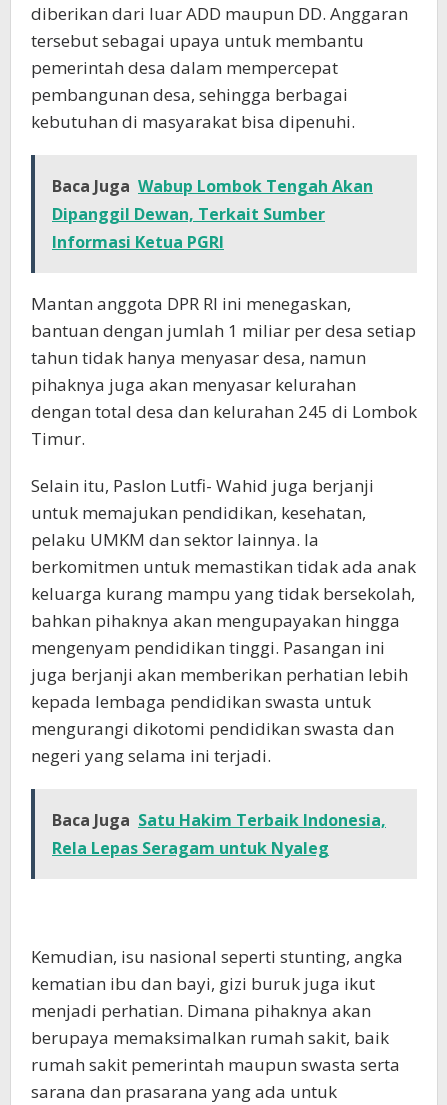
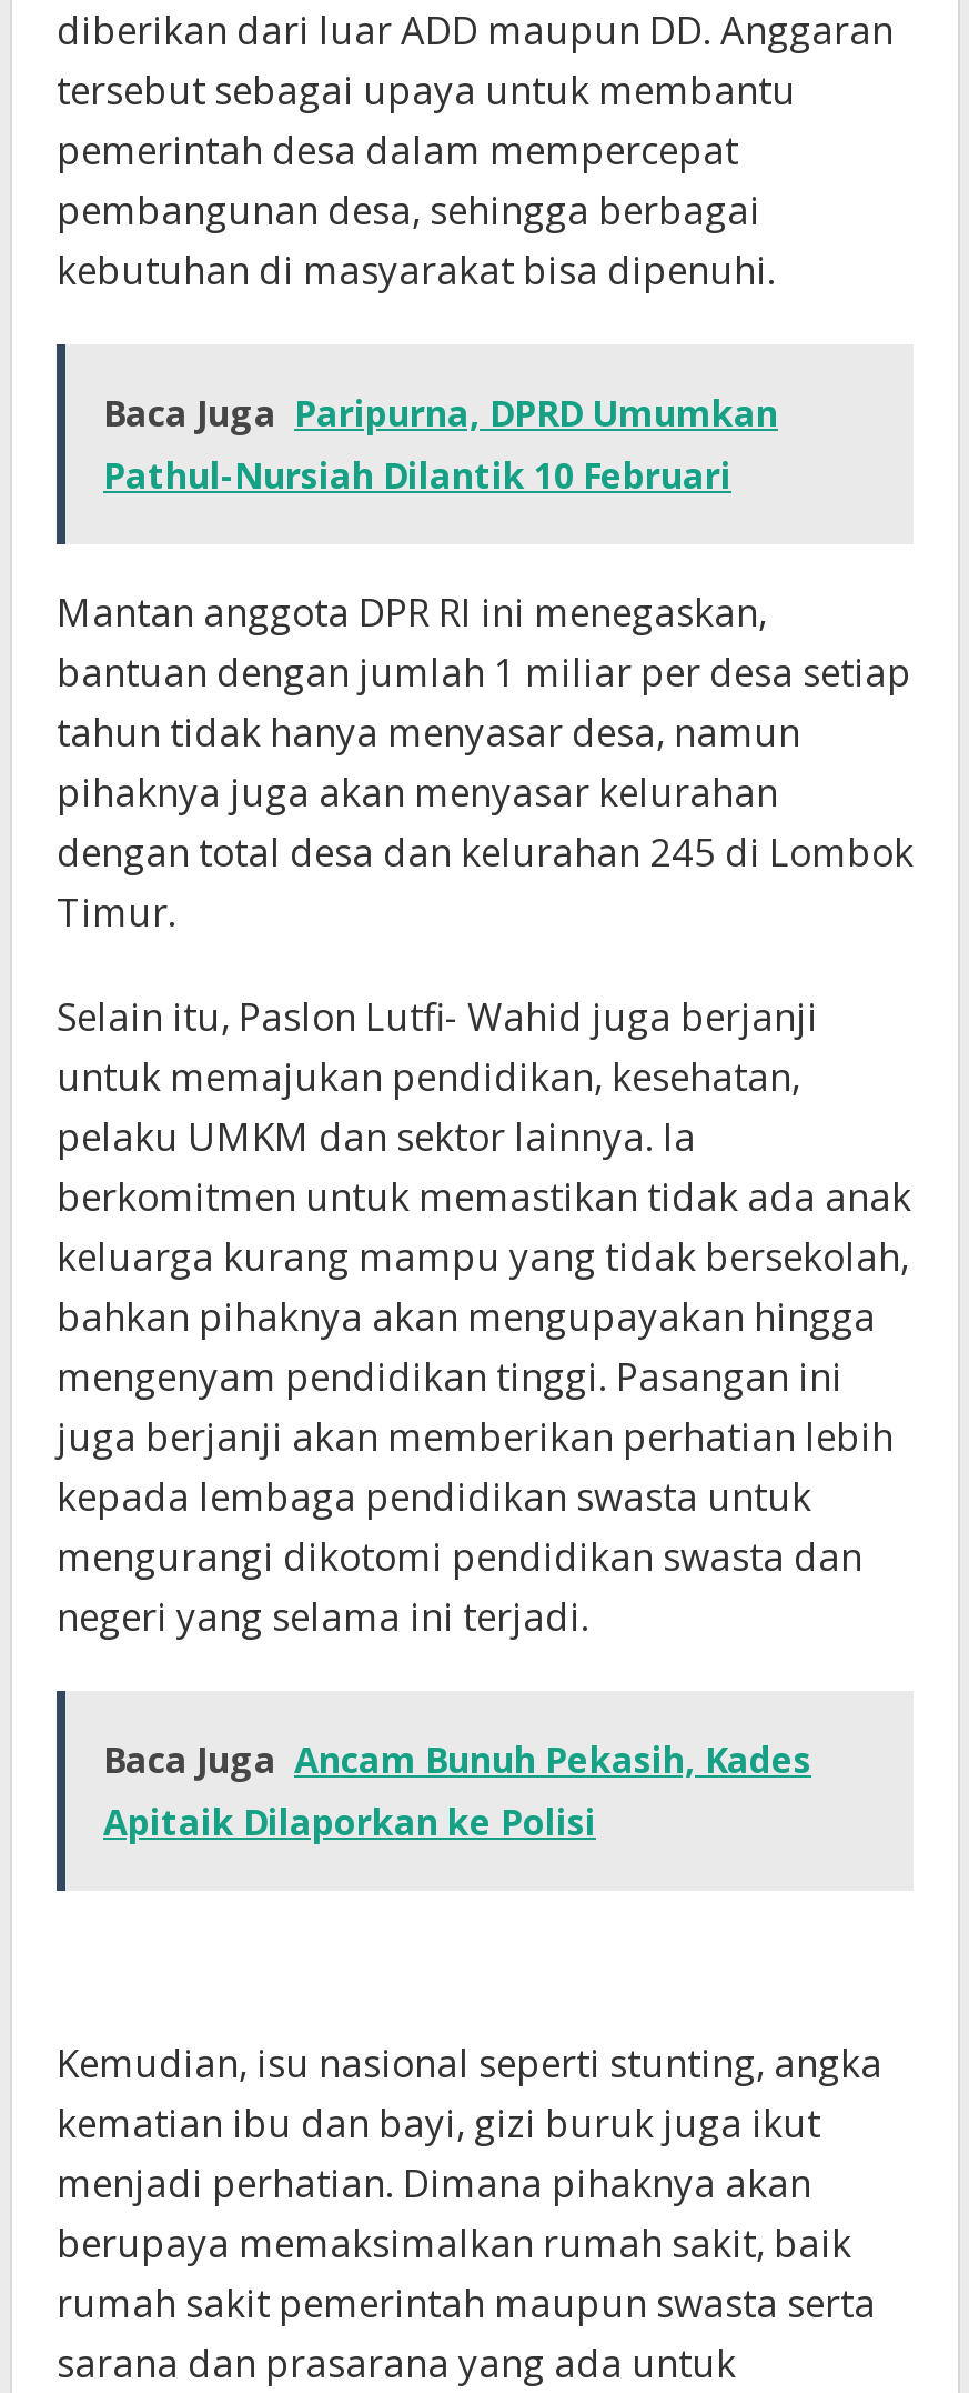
[52,175,373,253] Baca Juga Wabup Lombok Tengah Akan | Dipanggil Dewan, Terkait Sumber | Informasi Ketua PGRI -> [103,390,778,501] Baca Juga Paripurna, DPRD Umumkan | Pathul-Nursiah Dilantik 10 Februari
[52,809,386,859] Baca Juga Satu Hakim Terbaik Indonesia, | Rela Lepas Seragam untuk Nyaleg -> [103,1736,811,1847] Baca Juga Ancam Bunuh Pekasih, Kades | Apitaik Dilaporkan ke Polisi

